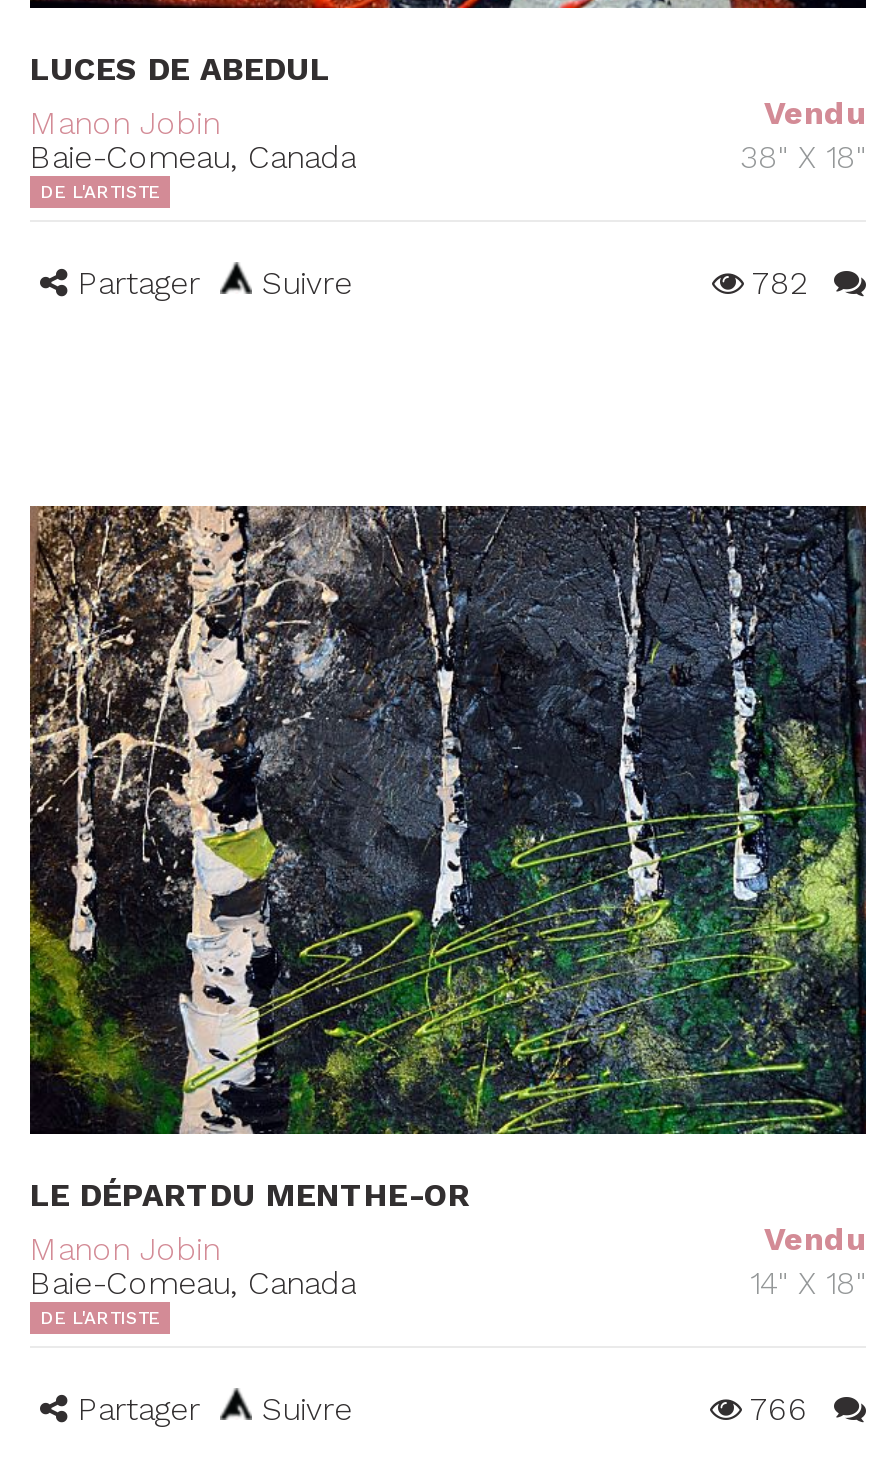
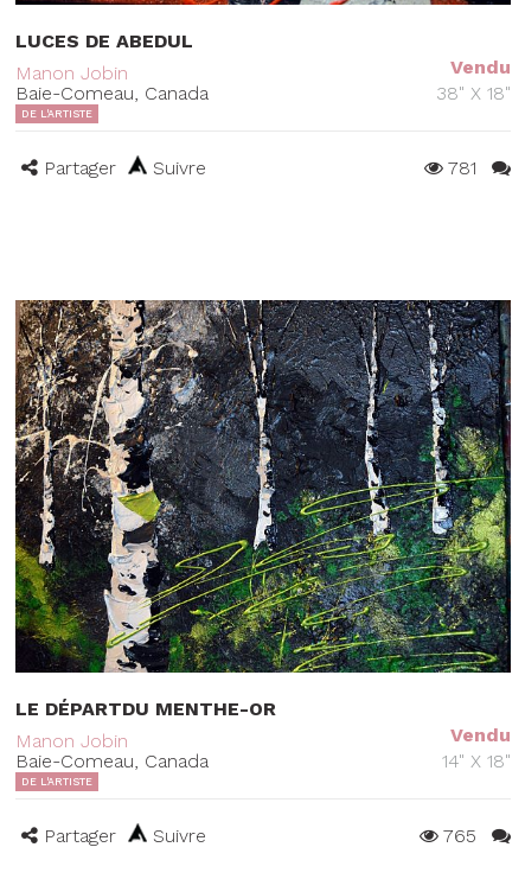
[744,264,818,302] 782 -> [443,156,482,179] 781
[742,1389,818,1427] 766 -> [438,824,482,846] 765

